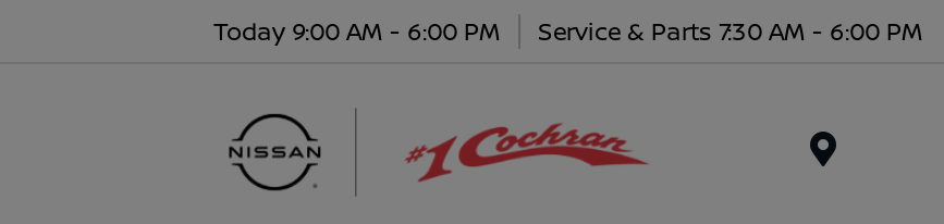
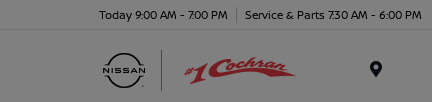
[213,13,923,46] Today 9:00 AM - 6:00 PM Service & Parts 7:30 AM - 6:00 PM -> [99,6,422,21] Today 9:00 AM - 7:00 PM Service & Parts 7:30 AM - 6:00 PM

